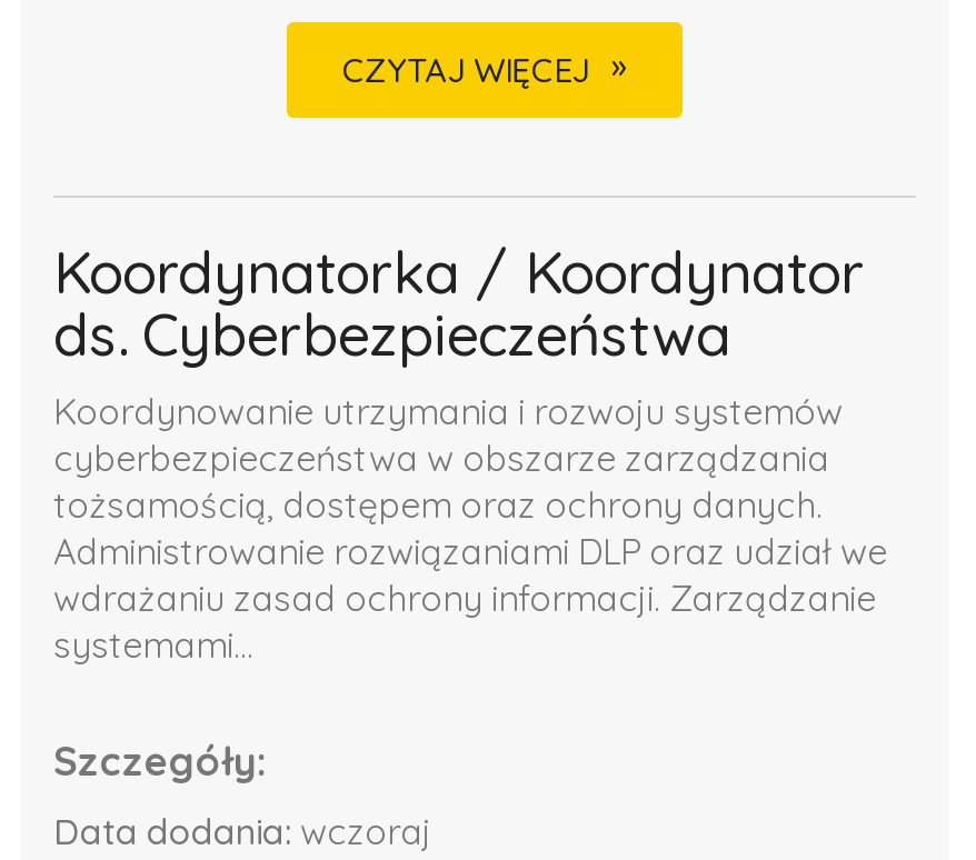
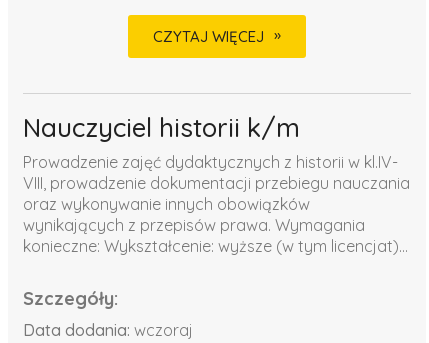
[53,236,887,667] Koordynatorka / Koordynator | ds. Cyberbezpieczeństwa | Koordynowanie utrzymania i rozwoju systemów | cyberbezpieczeństwa w obszarze zarządzania | tożsamością, dostępem oraz ochrony danych. | Administrowanie rozwiązaniami DLP oraz udział we | wdrażaniu zasad ochrony informacji. Zarządzanie | systemami... -> [23,111,410,256] Nauczyciel historii k/m | Prowadzenie zajęć dydaktycznych z historii w kl.IV- | VIII, prowadzenie dokumentacji przebiegu nauczania | oraz wykonywanie innych obowiązków | wynikających z przepisów prawa. Wymagania | konieczne: Wykształcenie: wyższe (w tym licencjat)...

